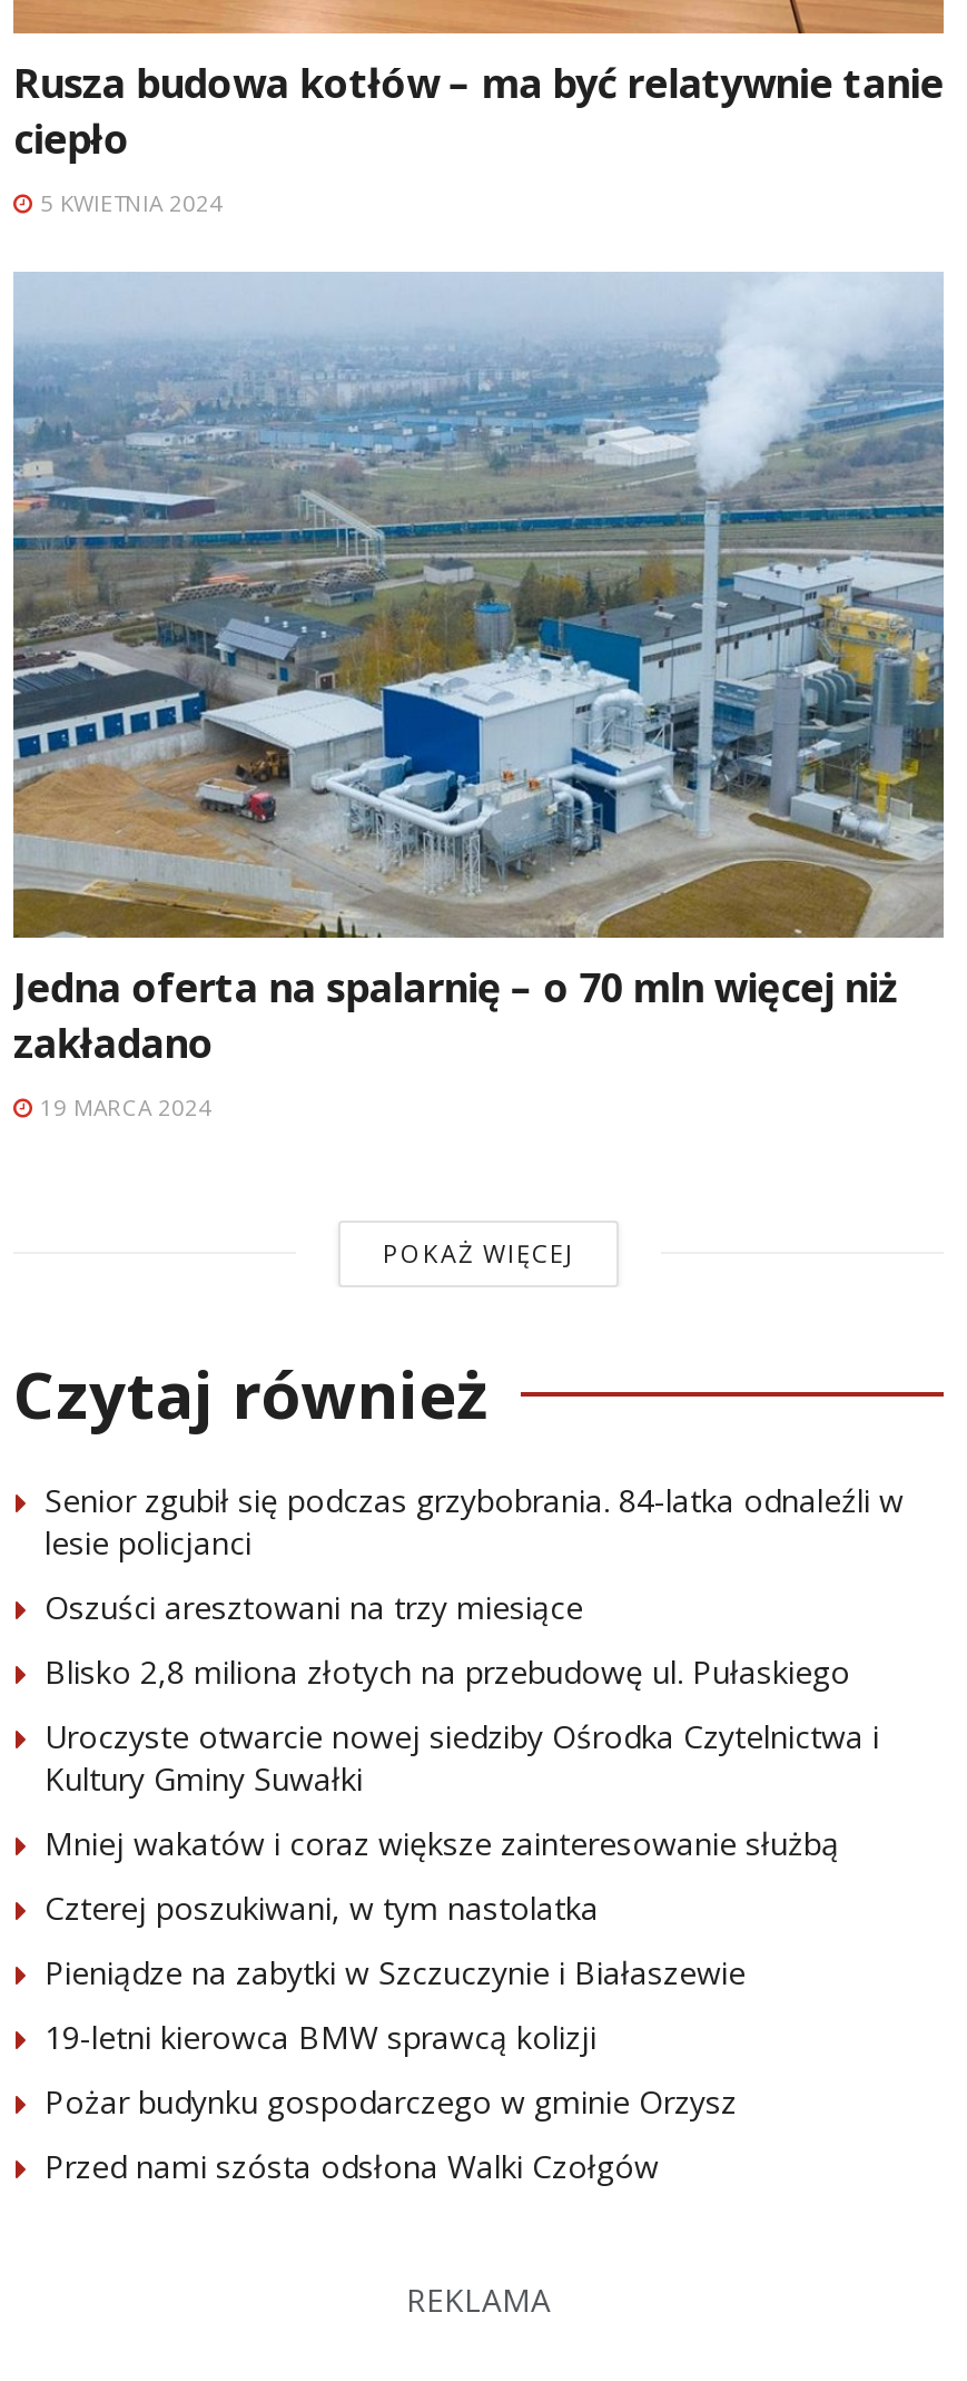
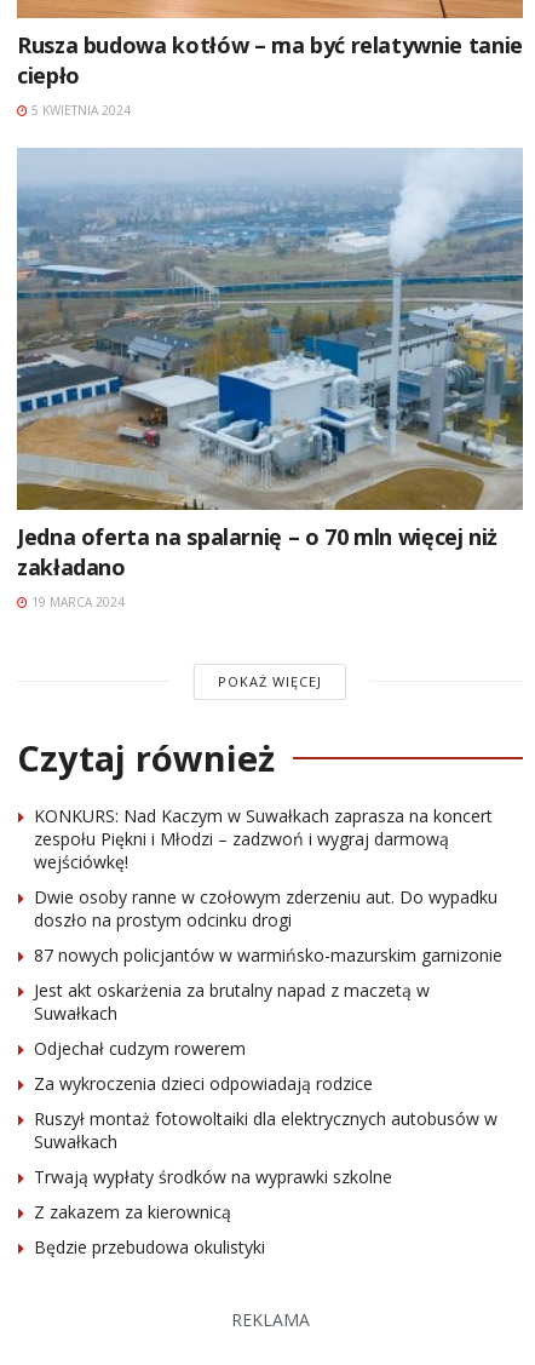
[45,1478,904,1563] Senior zgubił się podczas grzybobrania. 84-latka odnaleźli w | lesie policjanci -> [34,804,493,873] KONKURS: Nad Kaczym w Suwałkach zaprasza na koncert | zespołu Piękni i Młodzi – zadzwoń i wygraj darmową | wejściówkę!
[45,1585,583,1628] Oszuści aresztowani na trzy miesiące -> [34,885,497,931] Dwie osoby ranne w czołowym zderzeniu aut. Do wypadku | doszło na prostym odcinku drogi
[45,1650,850,1692] Blisko 2,8 miliona złotych na przebudowę ul. Pułaskiego -> [34,943,502,966] 87 nowych policjantów w warmińsko-mazurskim garnizonie
[45,1715,879,1799] Uroczyste otwarcie nowej siedziby Ośrodka Czytelnictwa i | Kultury Gminy Suwałki -> [34,978,430,1024] Jest akt oskarżenia za brutalny napad z maczetą w | Suwałkach
[45,1821,839,1864] Mniej wakatów i coraz większe zainteresowanie służbą -> [34,1037,246,1060] Odjechał cudzym rowerem
[45,1886,599,1928] Czterej poszukiwani, w tym nastolatka -> [34,1072,373,1095] Za wykroczenia dzieci odpowiadają rodzice
[45,1951,746,1993] Pieniądze na zabytki w Szczuczynie i Białaszewie -> [34,1107,497,1153] Ruszył montaż fotowoltaiki dla elektrycznych autobusów w | Suwałkach
[45,2015,596,2058] 19-letni kierowca BMW sprawcą kolizji -> [34,1165,392,1188] Trwają wypłaty środków na wyprawki szkolne
[45,2080,737,2122] Pożar budynku gospodarczego w gminie Orzysz -> [34,1200,231,1223] Z zakazem za kierownicą
[45,2144,659,2187] Przed nami szósta odsłona Walki Czołgów -> [34,1235,265,1258] Będzie przebudowa okulistyki

